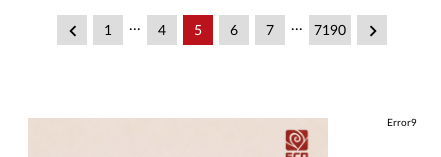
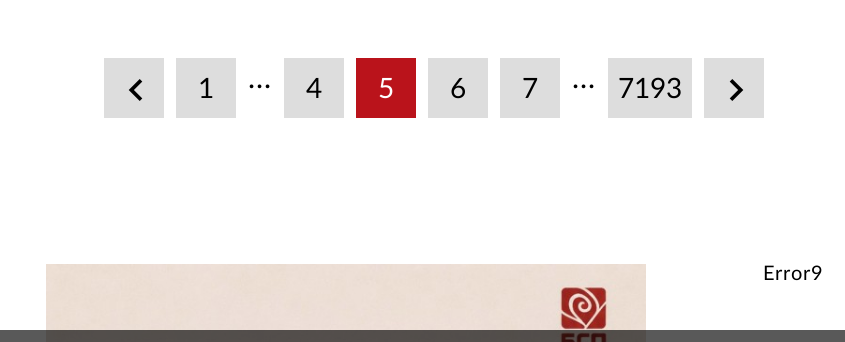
[314,24,346,38] 7190 -> [618,75,682,103] 7193

